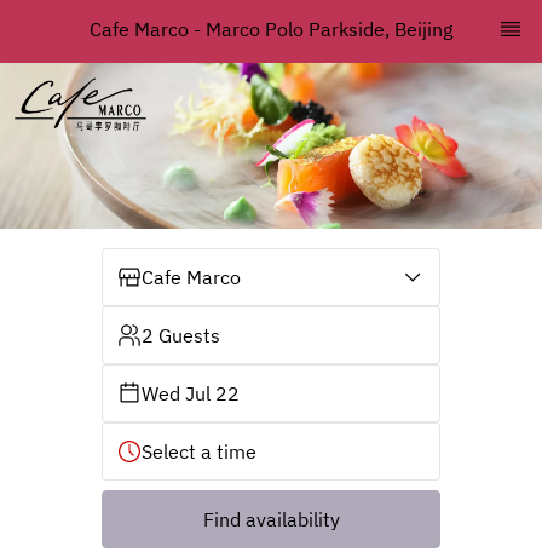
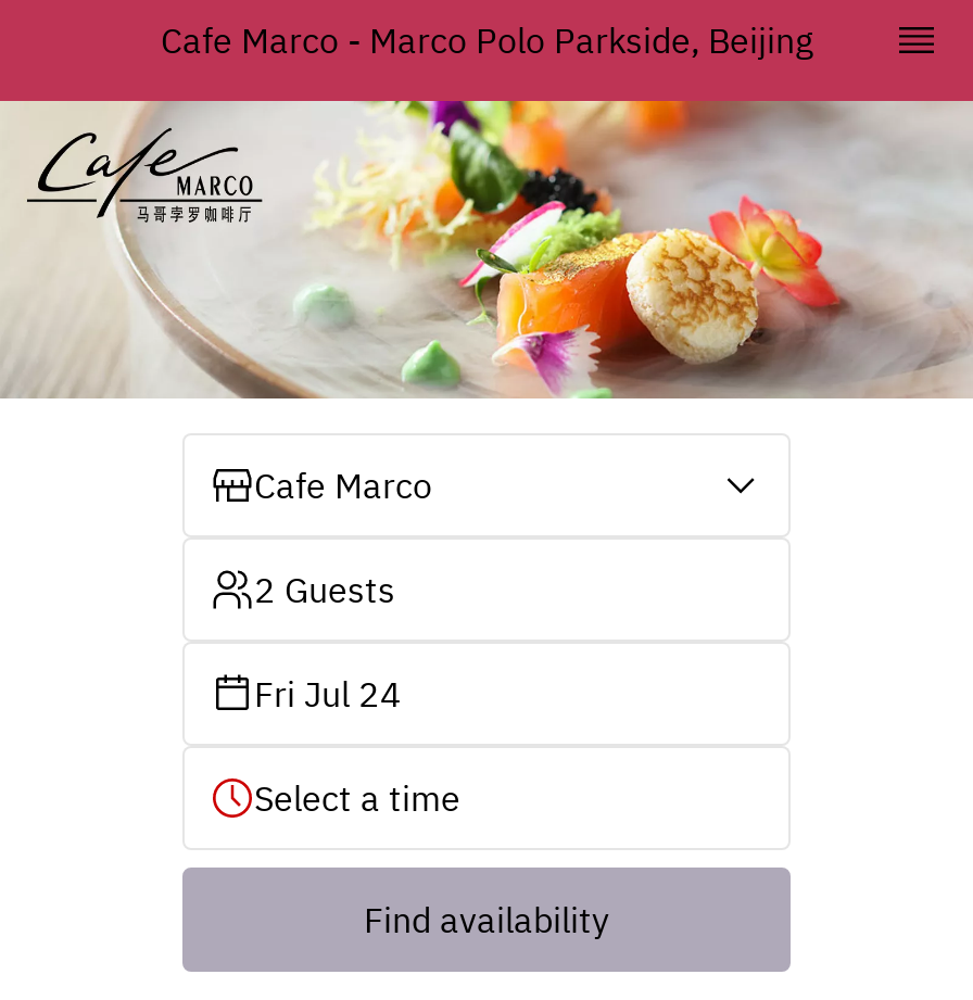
[142,381,240,405] Wed Jul 22 -> [254,672,402,715] Fri Jul 24

